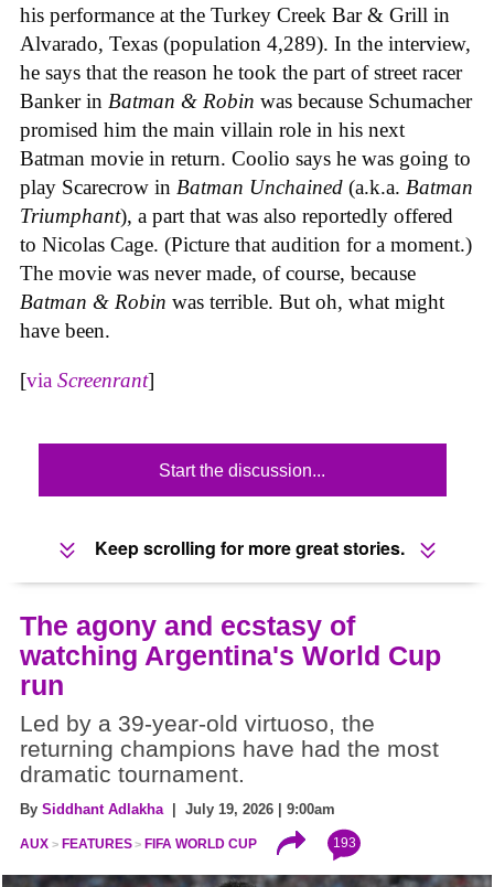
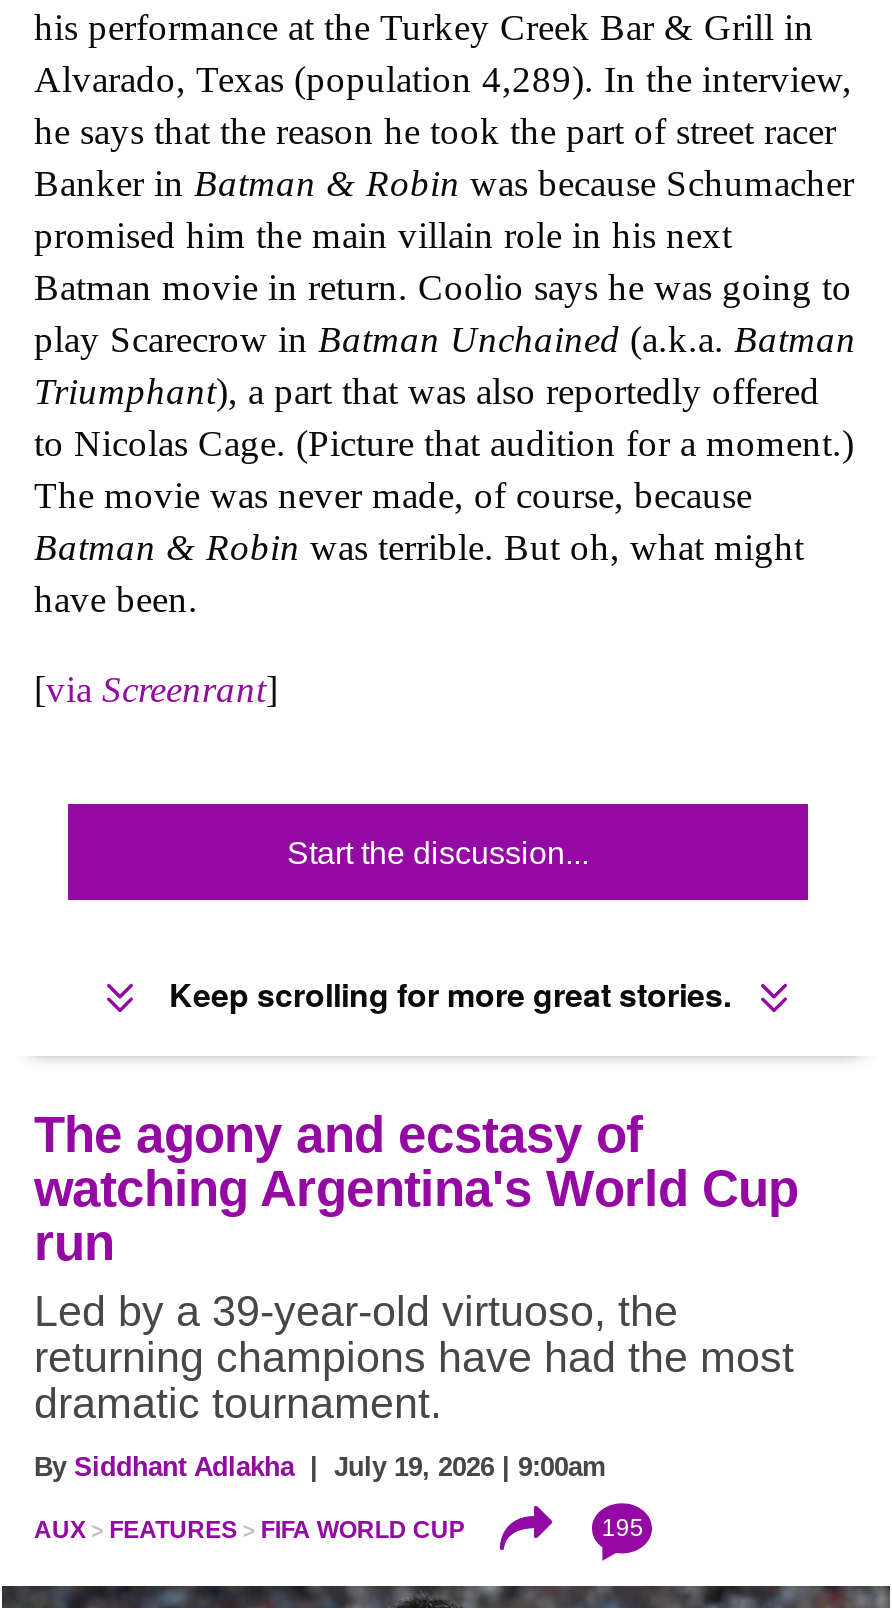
[333,835,356,851] 193 -> [602,1515,644,1543] 195

